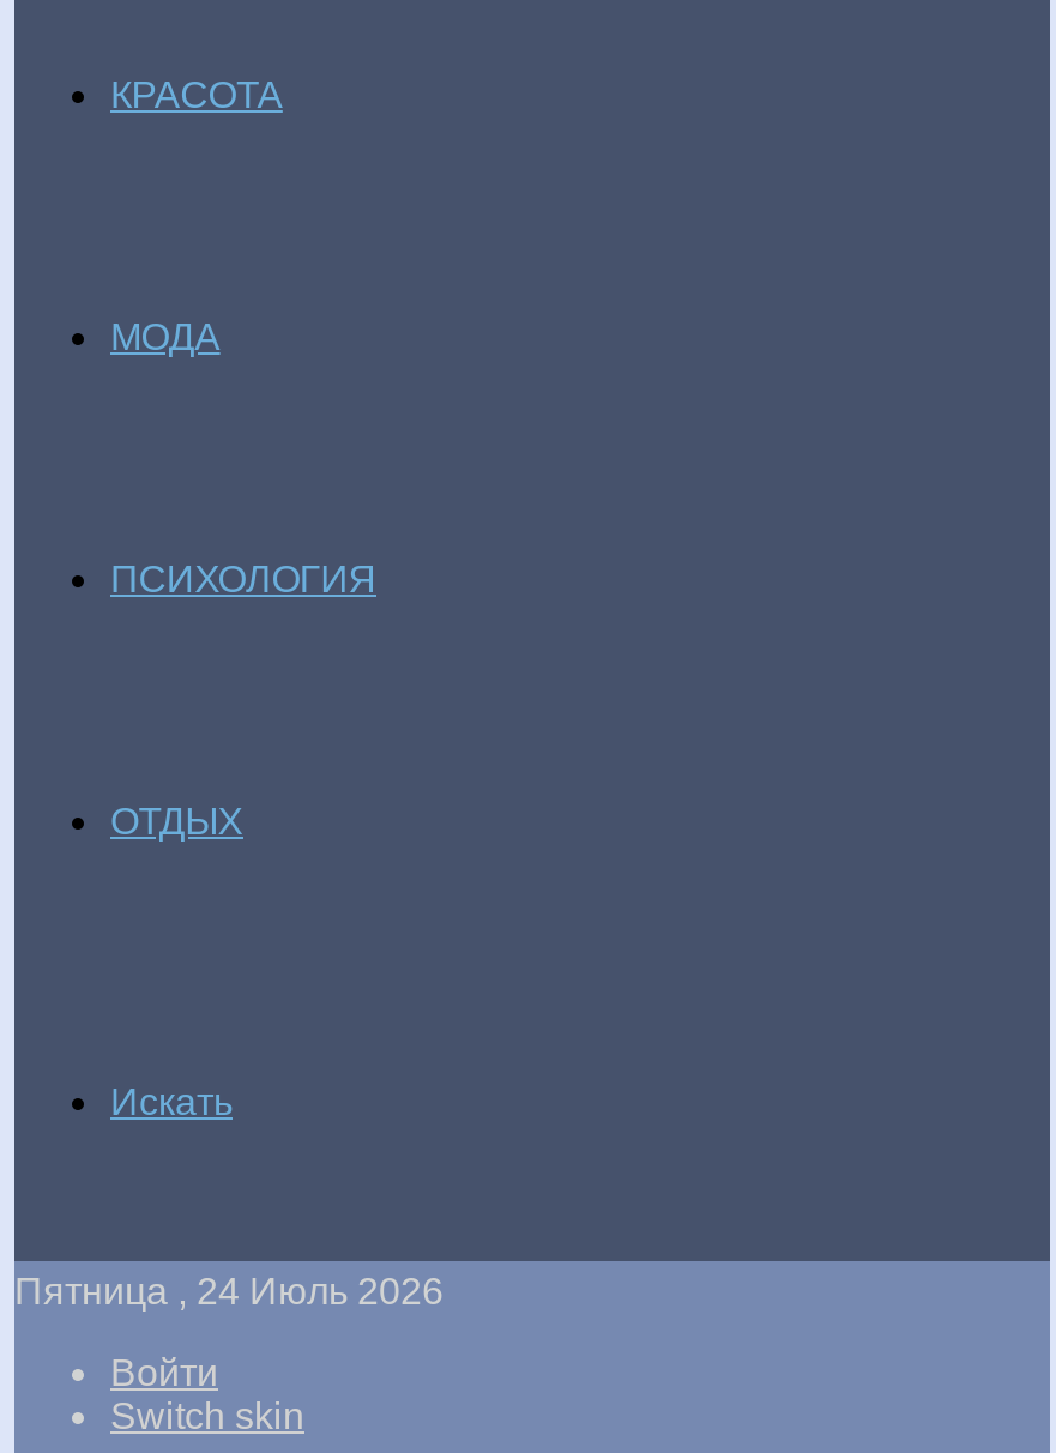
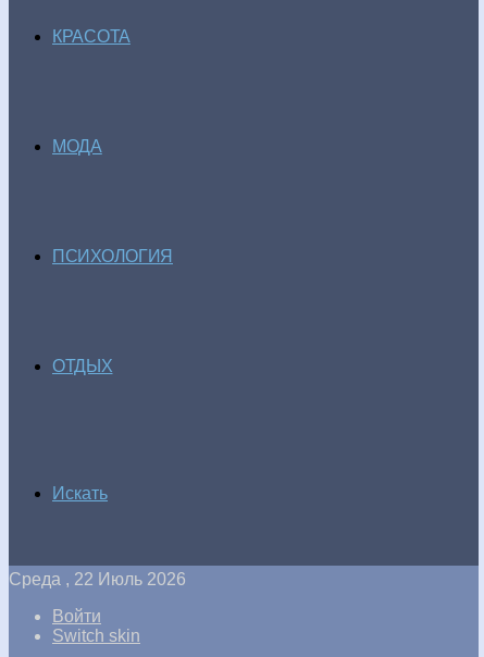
[14,1271,443,1312] Пятница , 24 Июль 2026 -> [9,570,186,588] Среда , 22 Июль 2026

